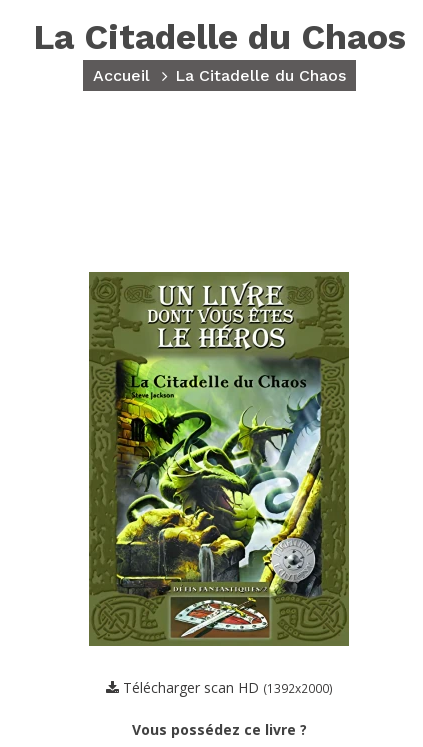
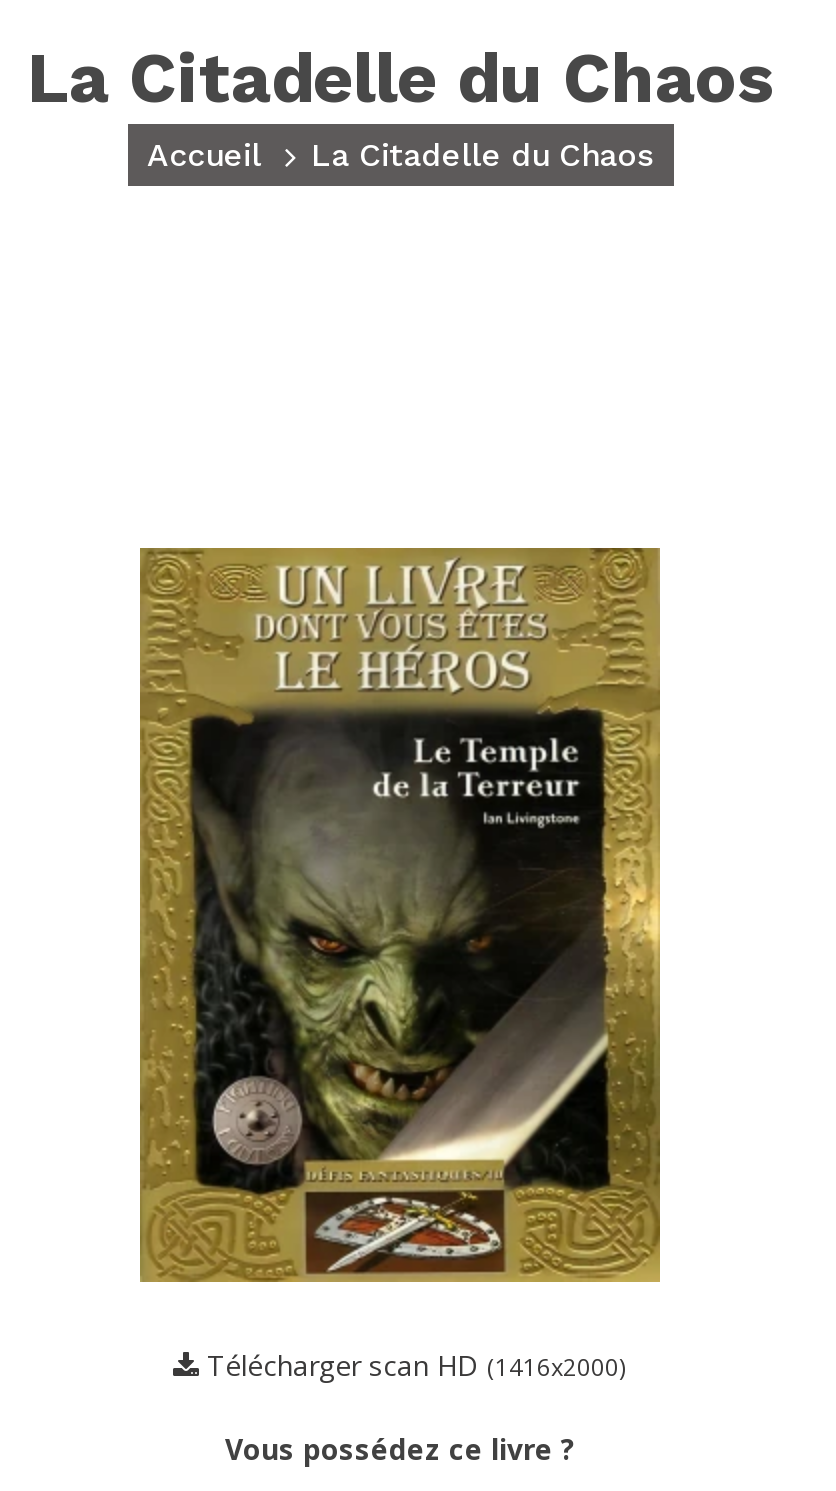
[89,272,350,697] [image] | Télécharger scan HD (1392x2000) -> [140,548,662,1384] [image] | Télécharger scan HD (1416x2000)

